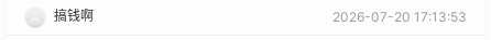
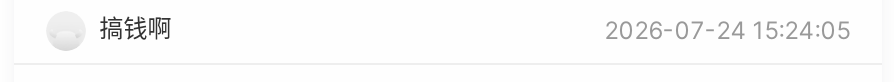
[333,8,467,24] 2026-07-20 17:13:53 -> [605,14,851,44] 2026-07-24 15:24:05

